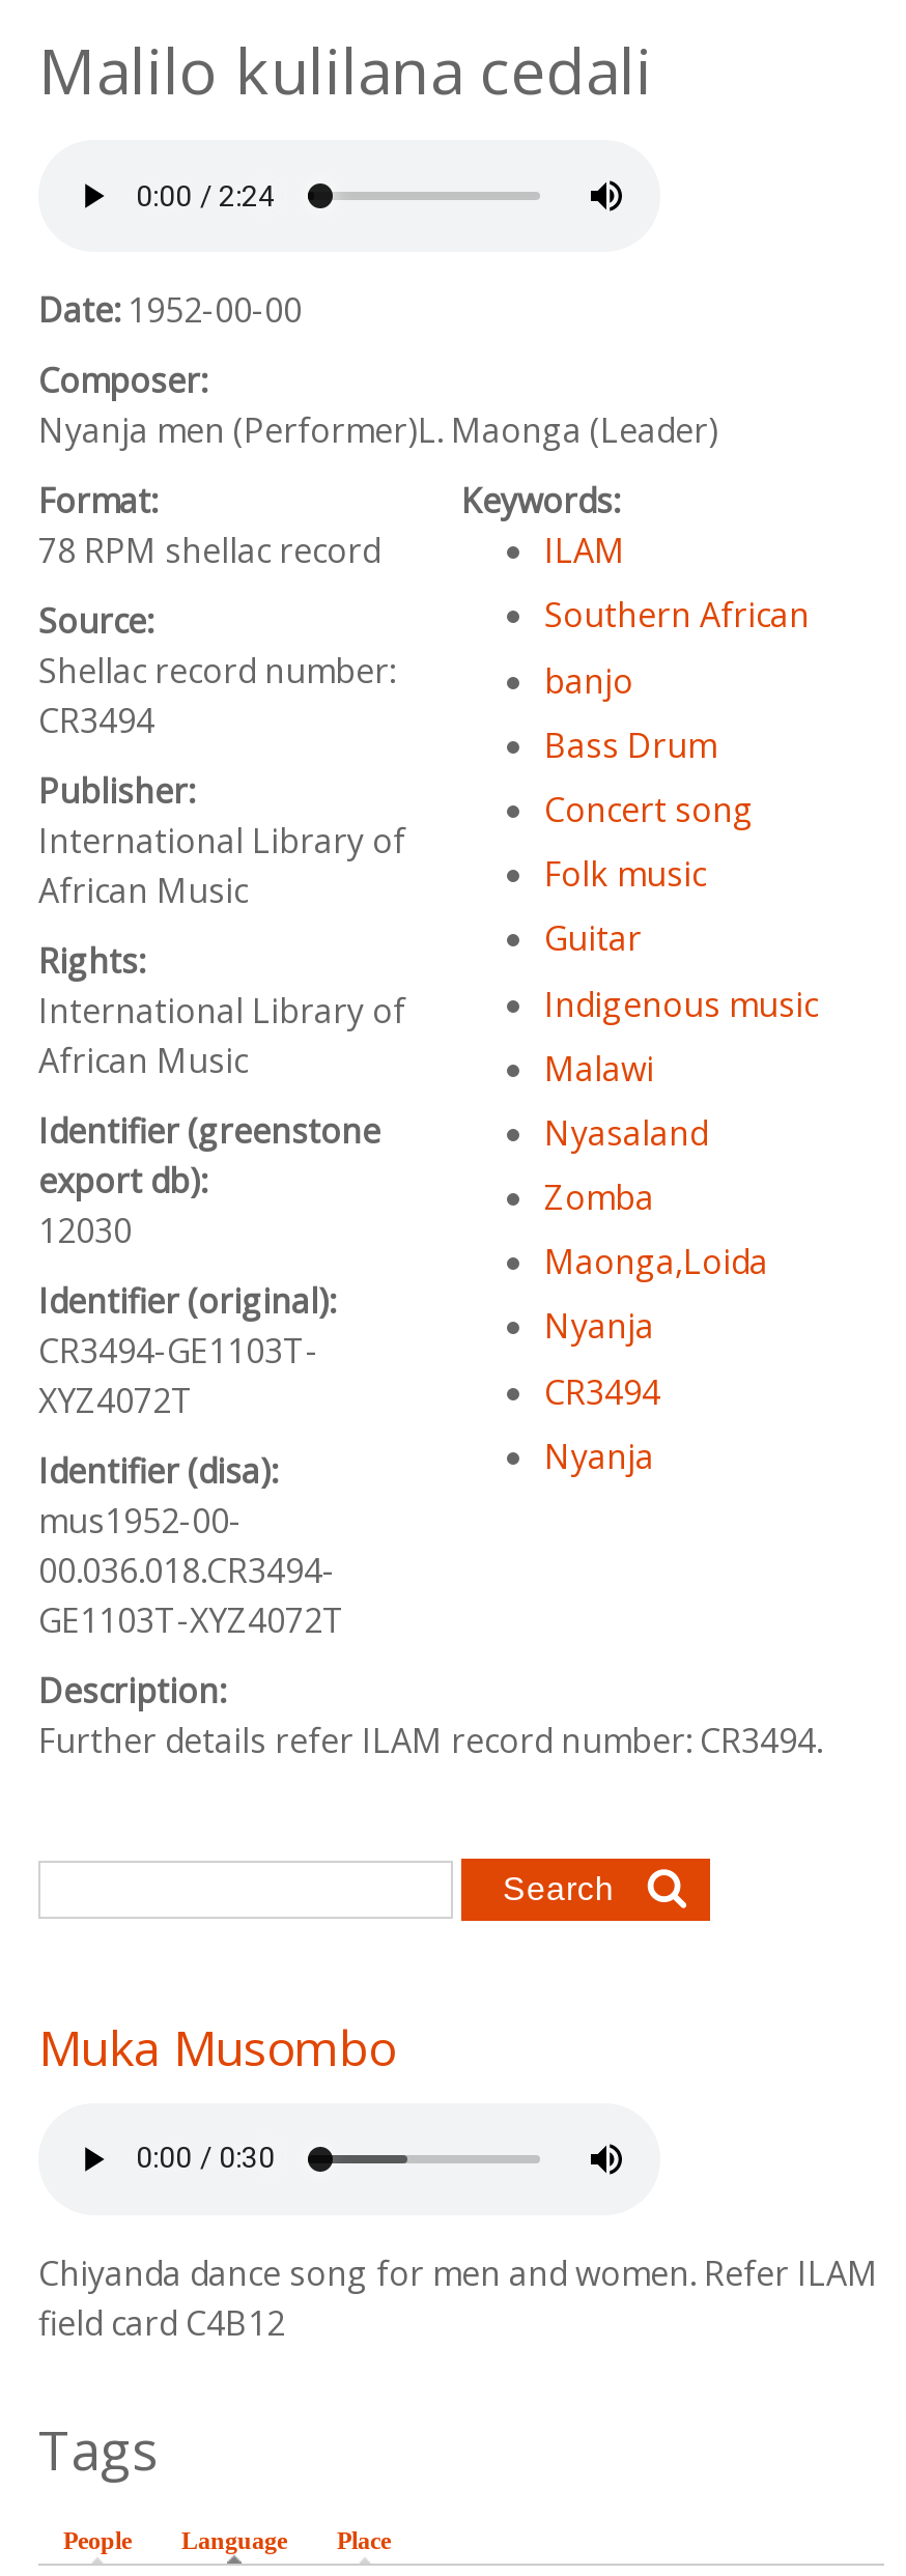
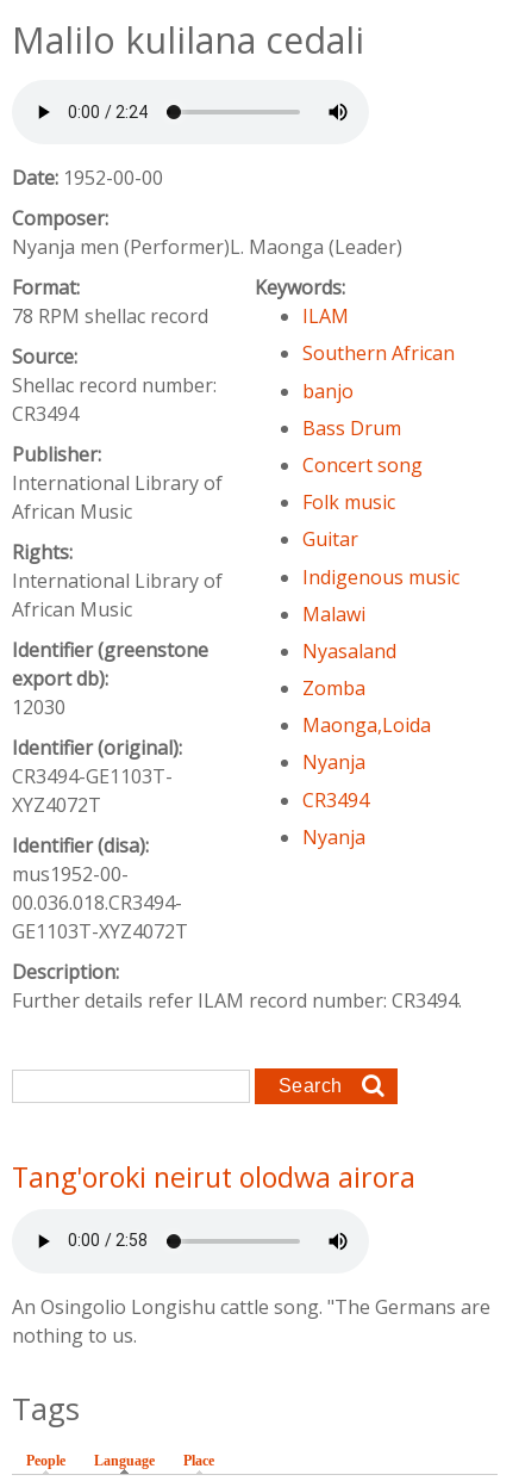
[38,2015,395,2081] Muka Musombo -> [12,1158,415,1196] Tang'oroki neirut olodwa airora
[38,2251,878,2346] Chiyanda dance song for men and women. Refer ILAM | field card C4B12 -> [12,1294,490,1349] An Osingolio Longishu cattle song. "The Germans are | nothing to us.

